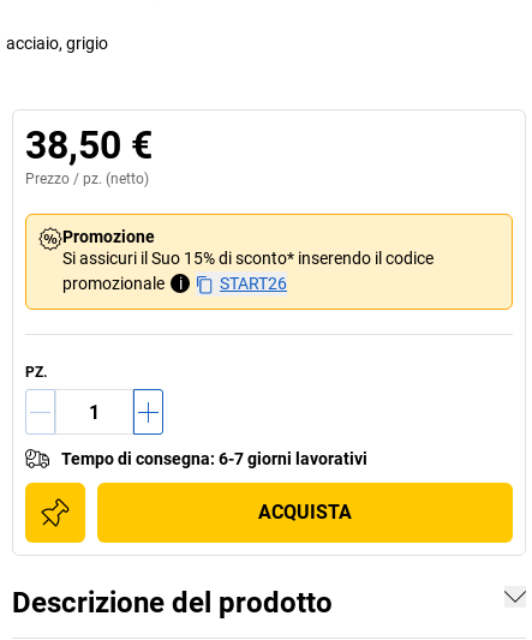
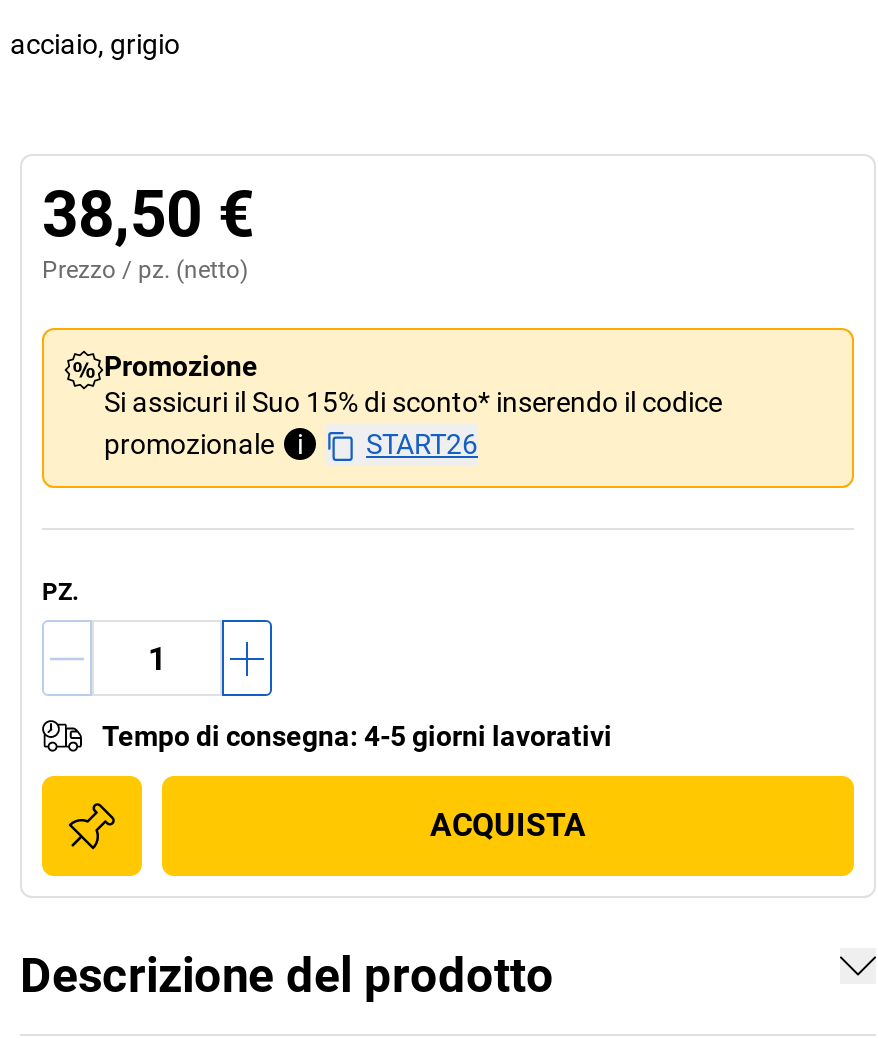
[61,449,367,468] Tempo di consegna: 6-7 giorni lavorativi -> [102,720,612,752] Tempo di consegna: 4-5 giorni lavorativi

